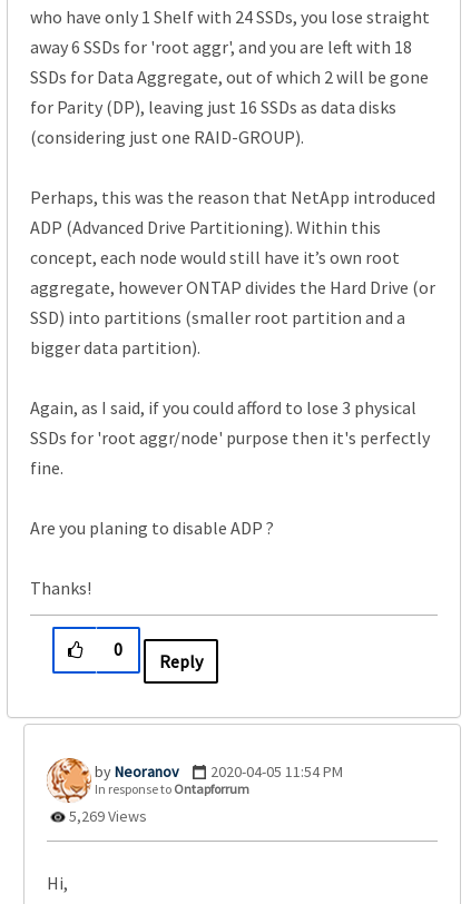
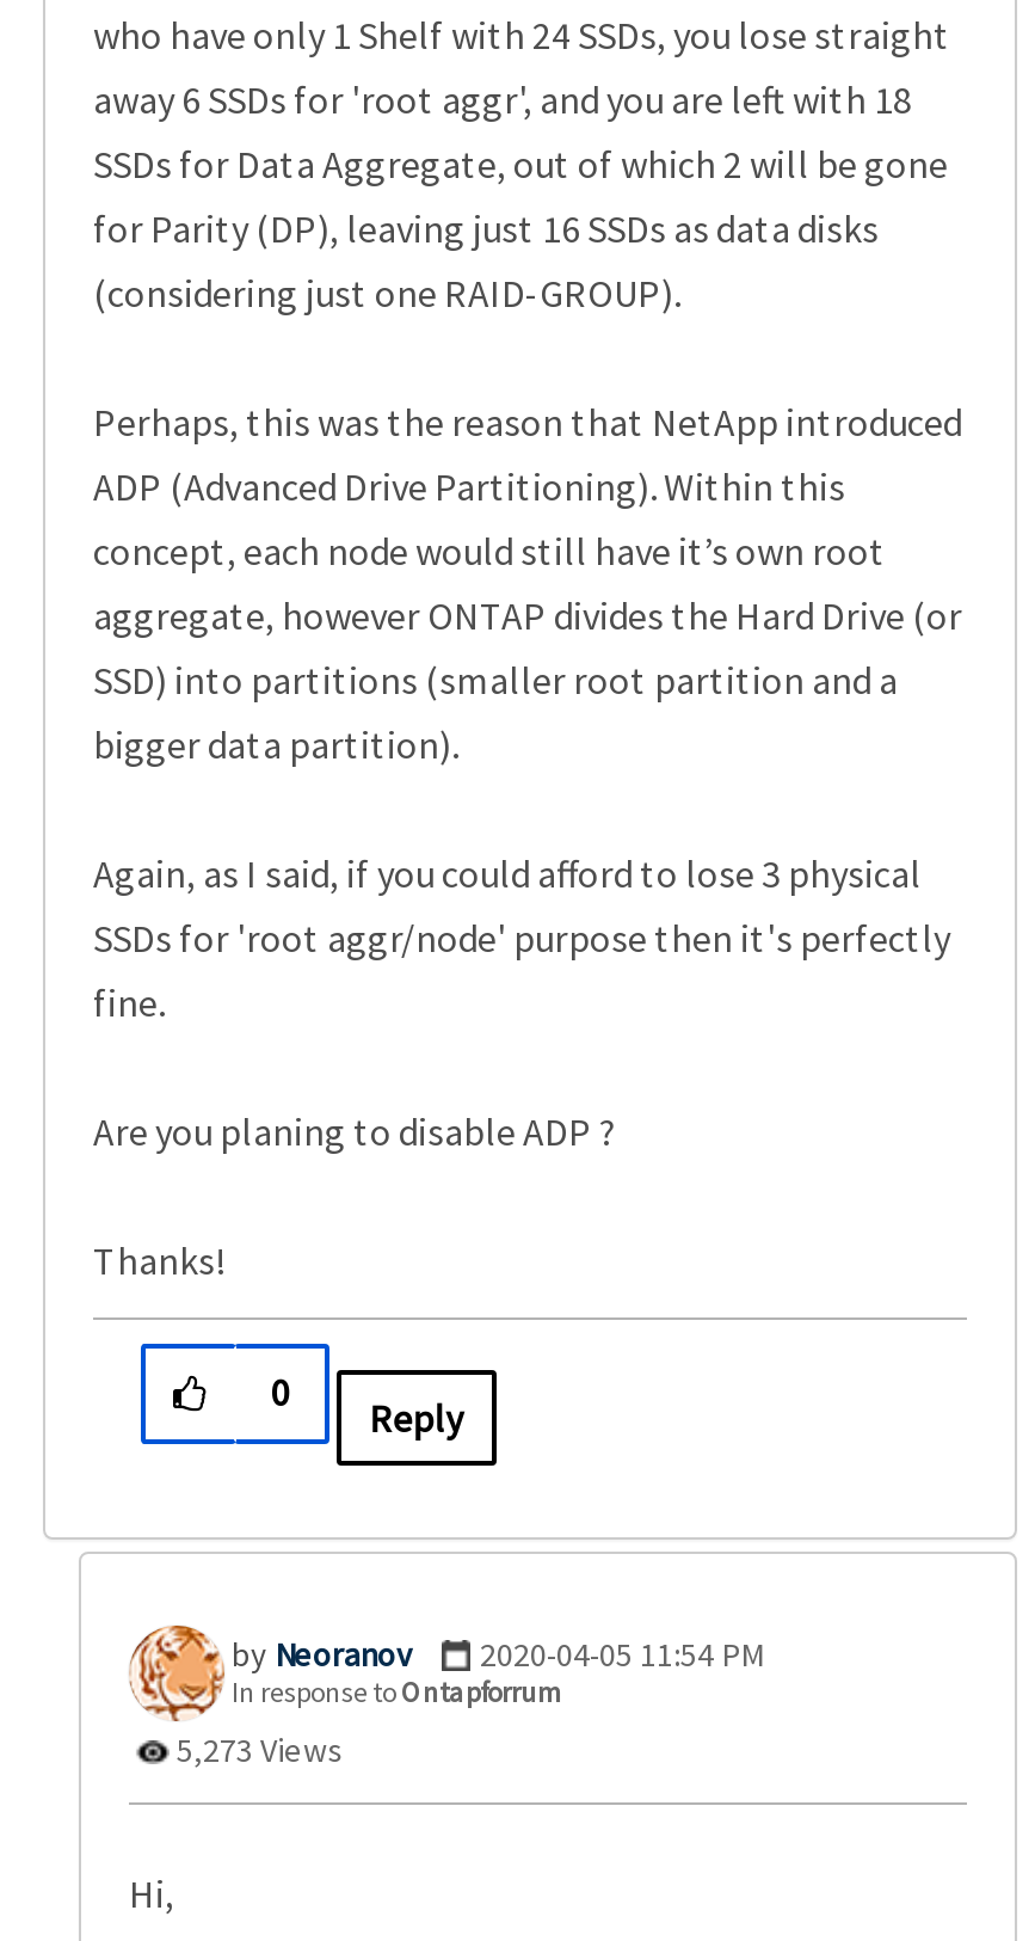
[66,806,147,826] 5,269 Views -> [170,1727,344,1770] 5,273 Views

